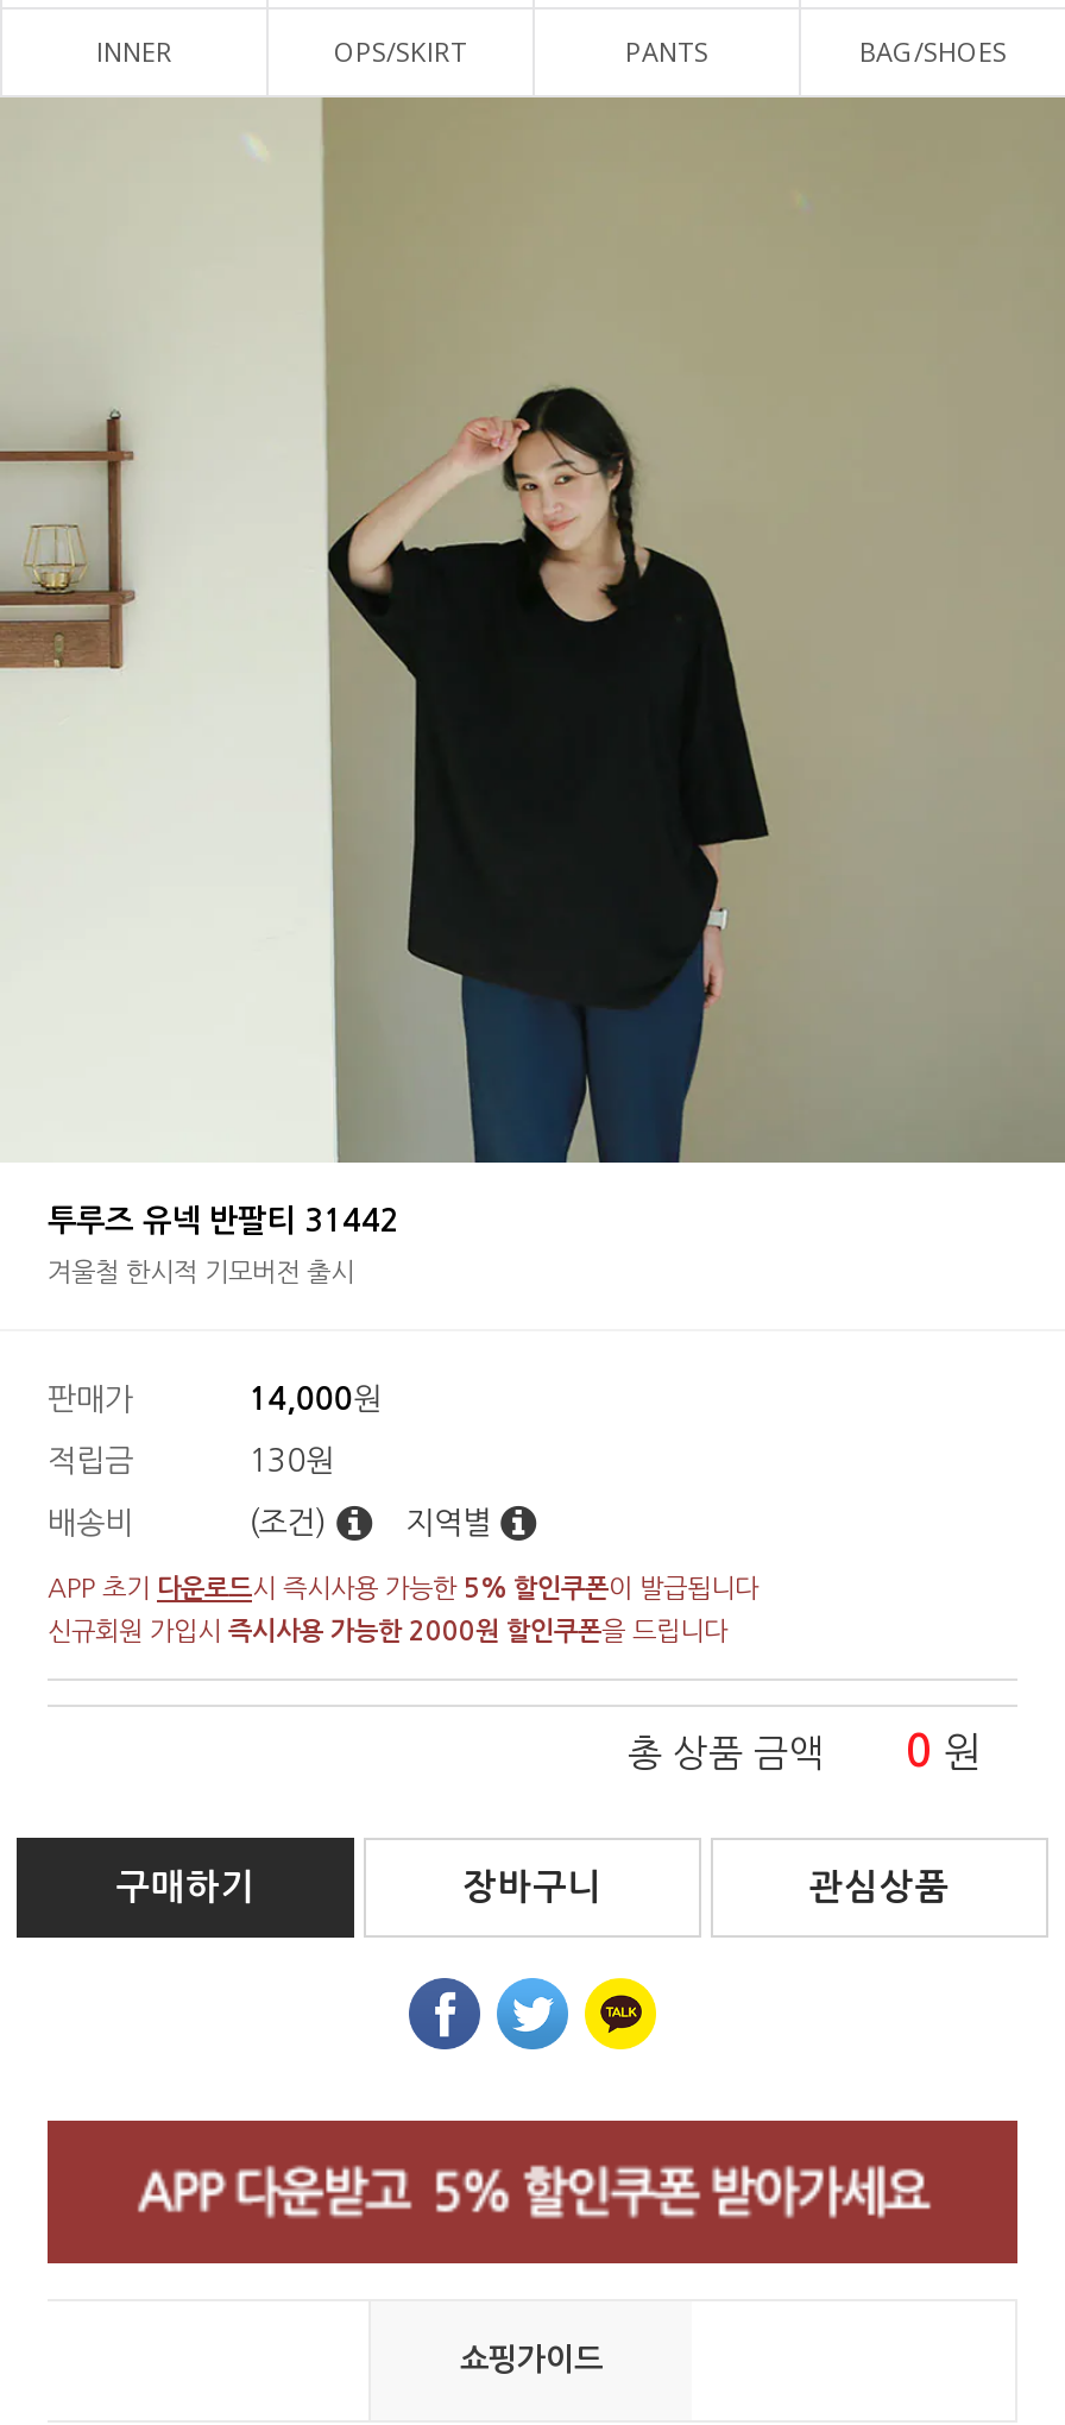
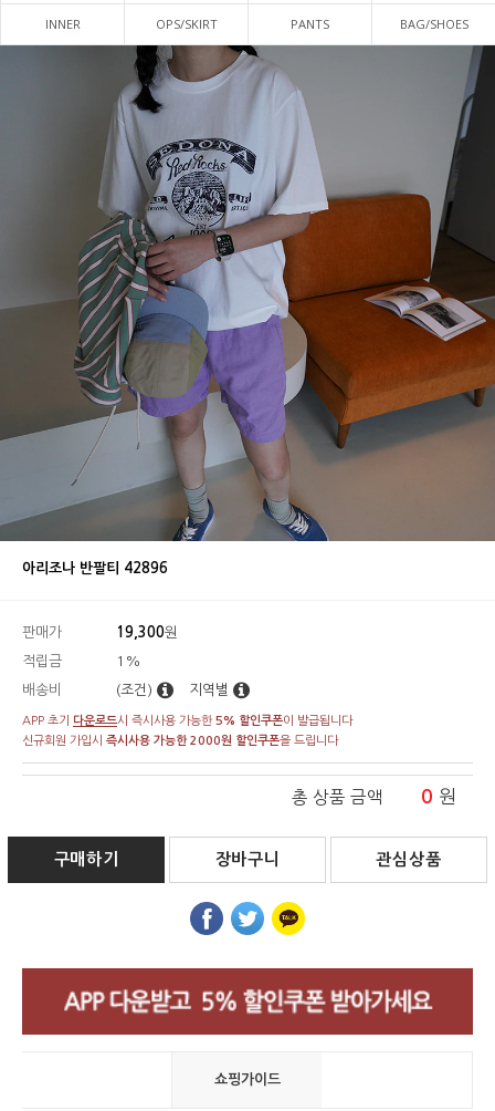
[7,95,1058,1286] [image] | 투루즈 유넥 반팔티 31442 | 겨울철 한시적 기모버전 출시 -> [3,44,492,575] [image] | 아리조나 반팔티 42896
[249,1384,382,1415] 14,000원 -> [116,625,177,640] 19,300원
[249,1445,334,1476] 130원 -> [116,654,141,668] 1%

